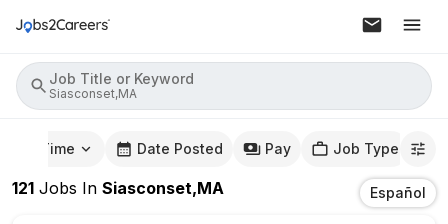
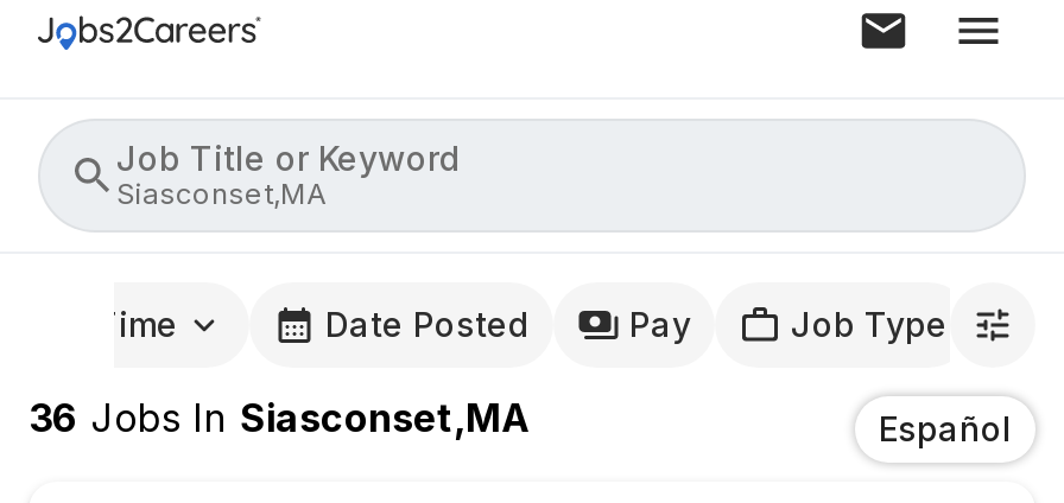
[12,178,224,198] 121 Jobs In Siasconset,MA -> [28,394,530,441] 36 Jobs In Siasconset,MA

